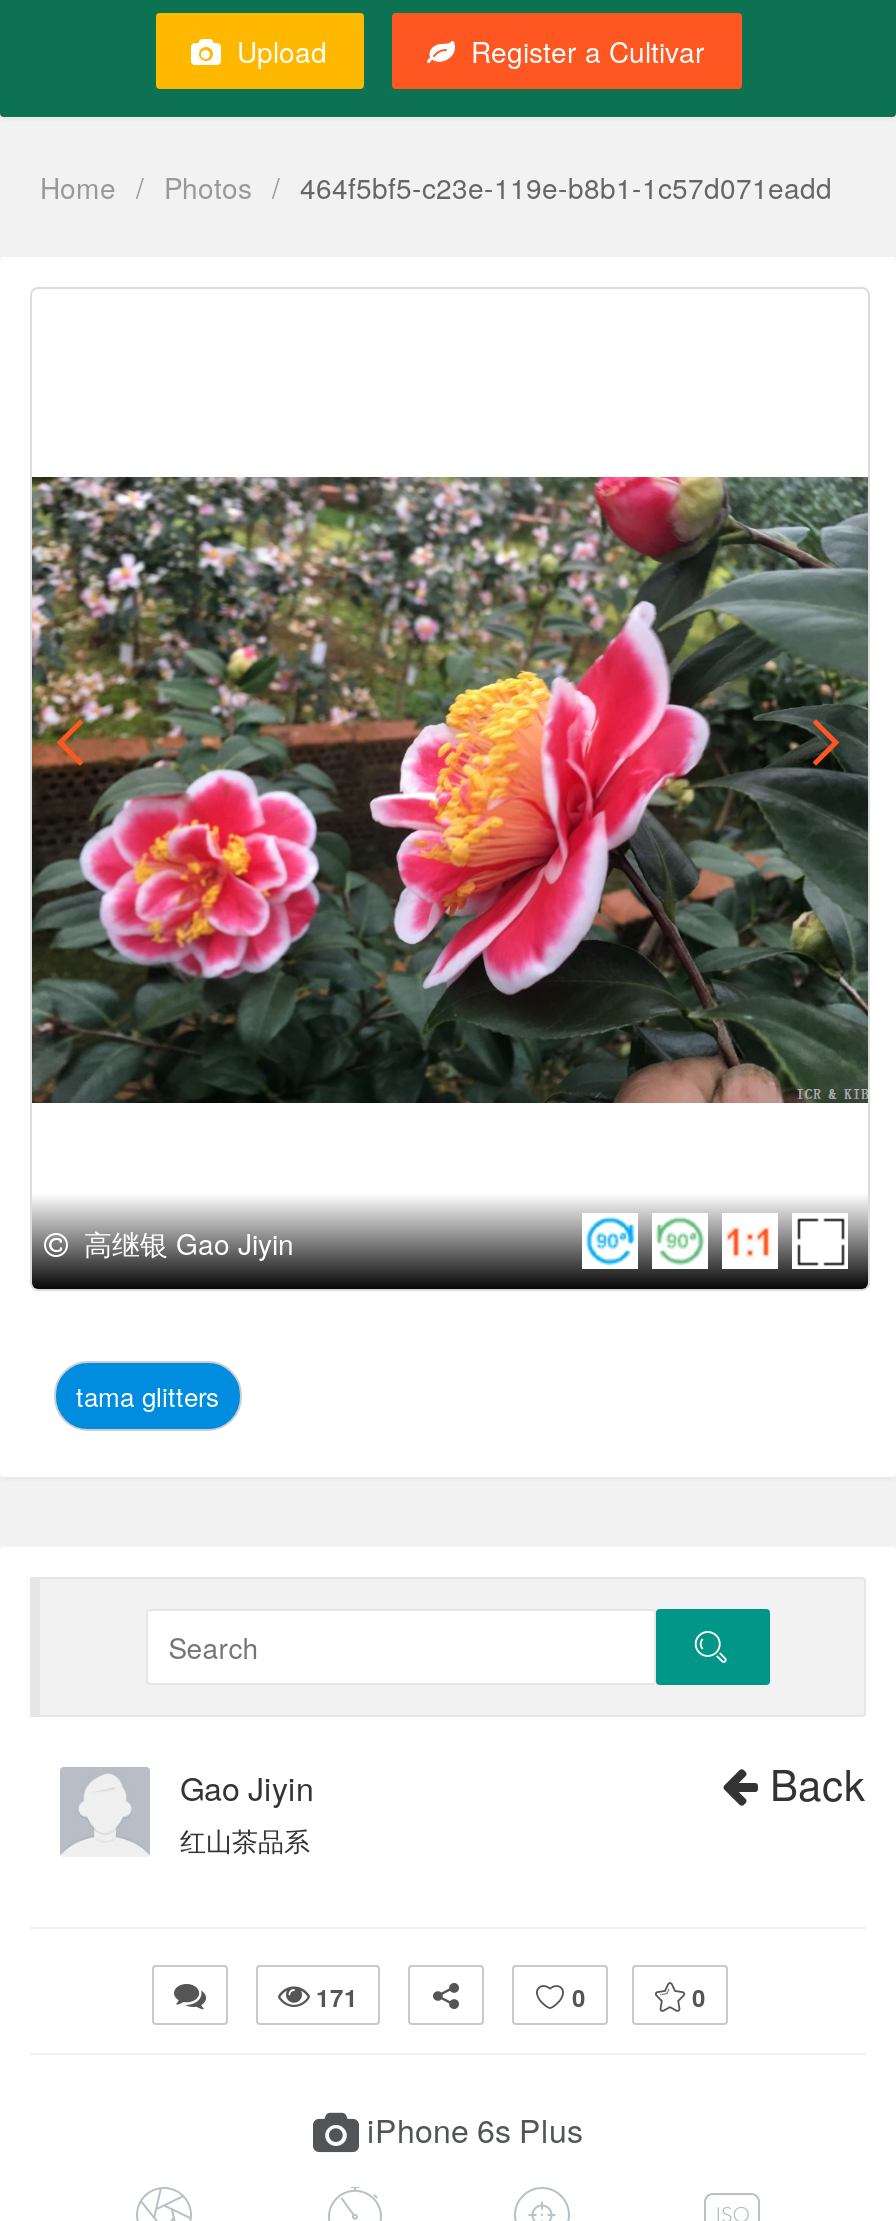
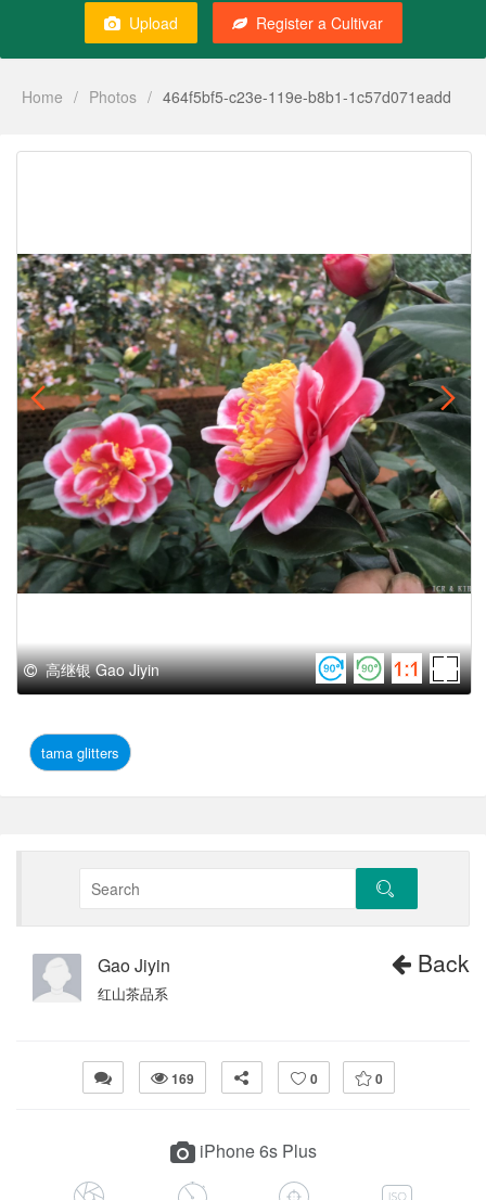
[316,1980,358,2016] 171 -> [171,1069,194,1089] 169

